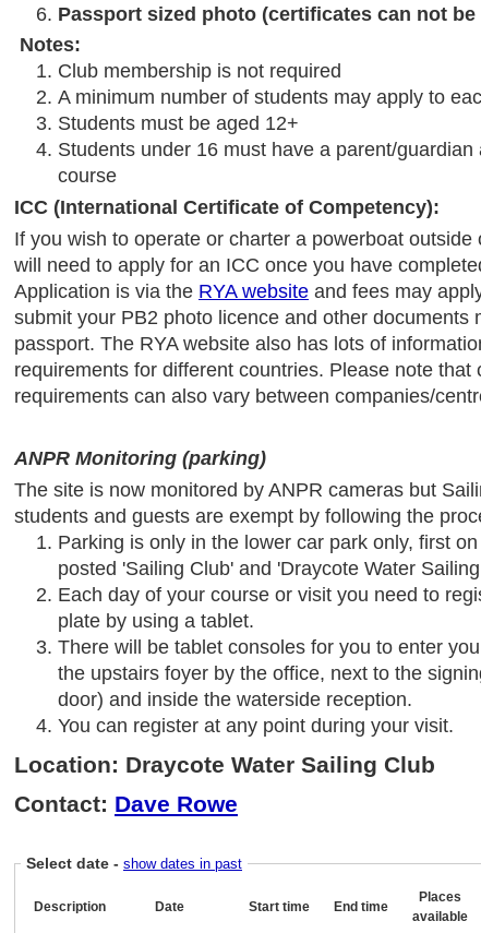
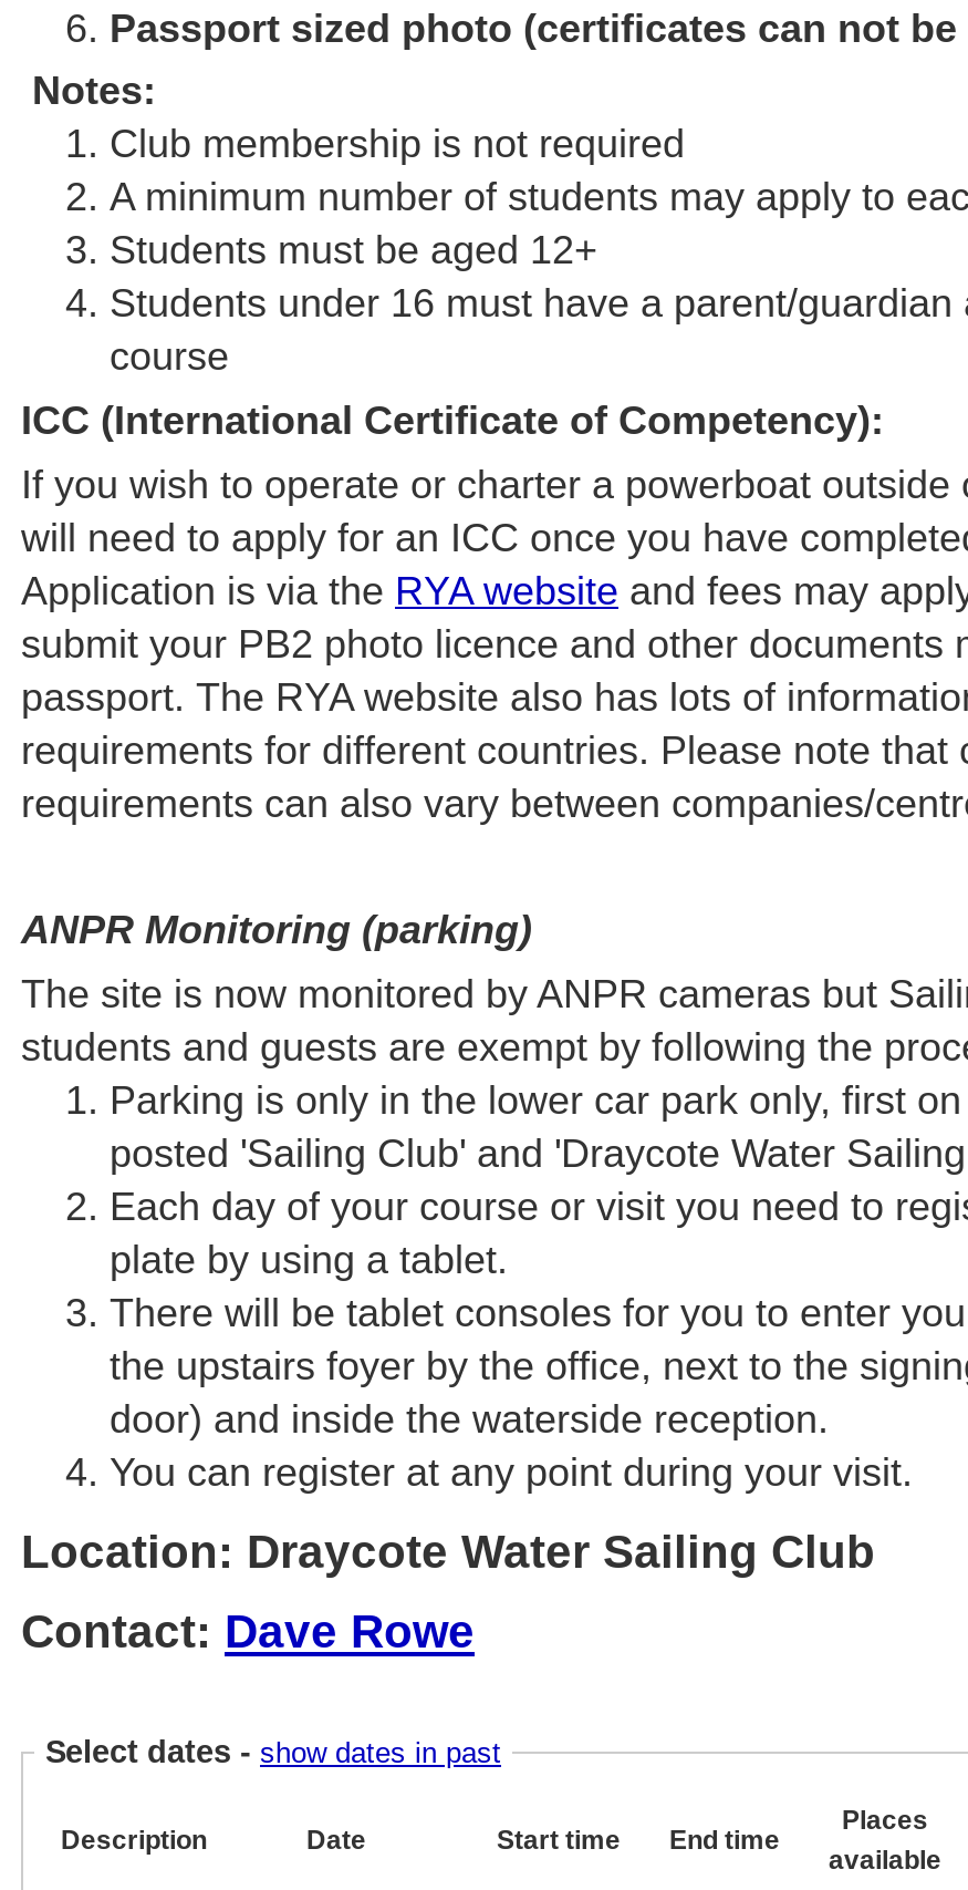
[26,854,242,872] Select date - show dates in past -> [45,1734,501,1769] Select dates - show dates in past

